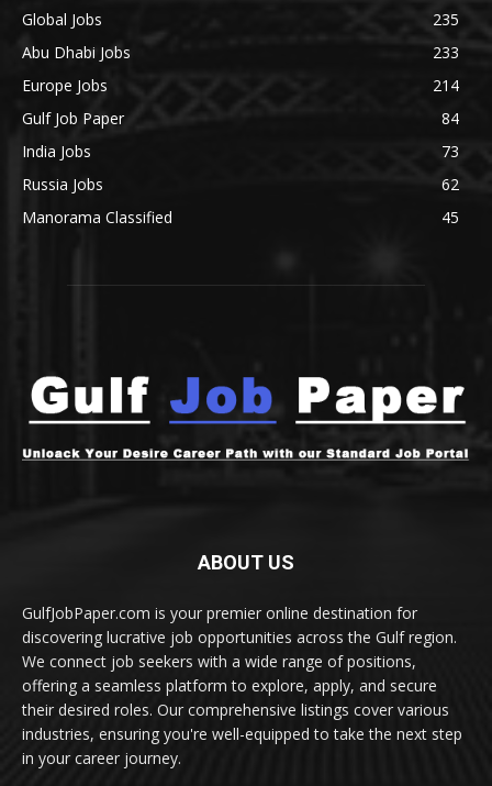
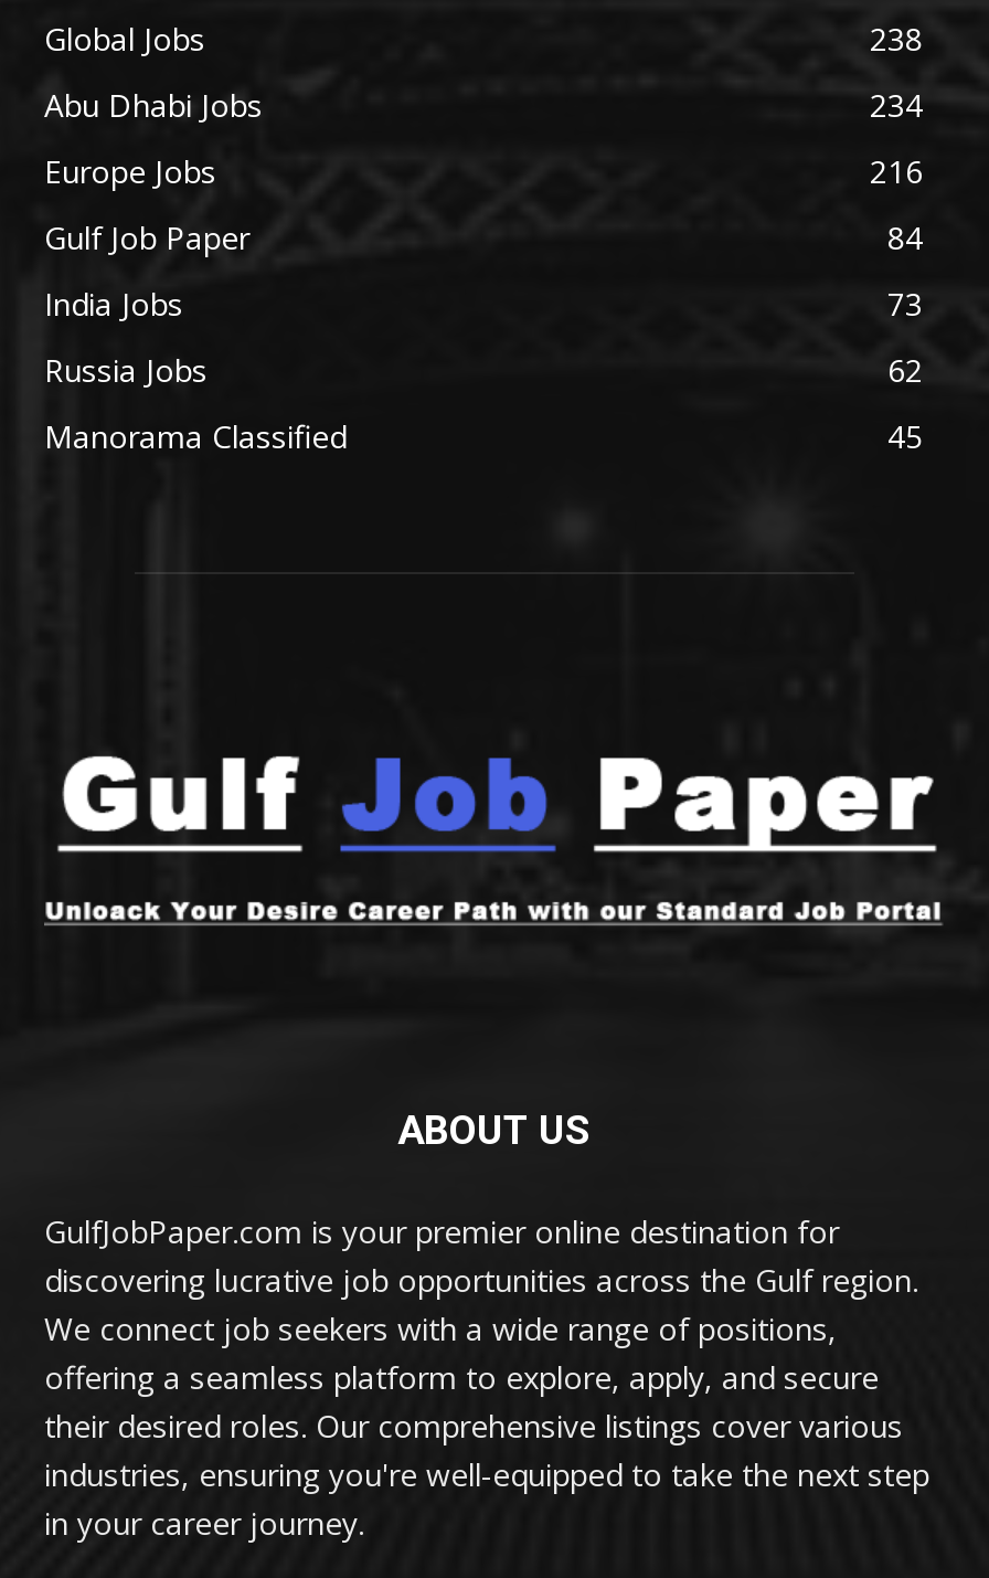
[433,9,459,30] 235 -> [870,19,923,61] 238
[433,42,459,63] 233 -> [870,85,923,127] 234
[433,75,459,96] 214 -> [870,151,923,193] 216

